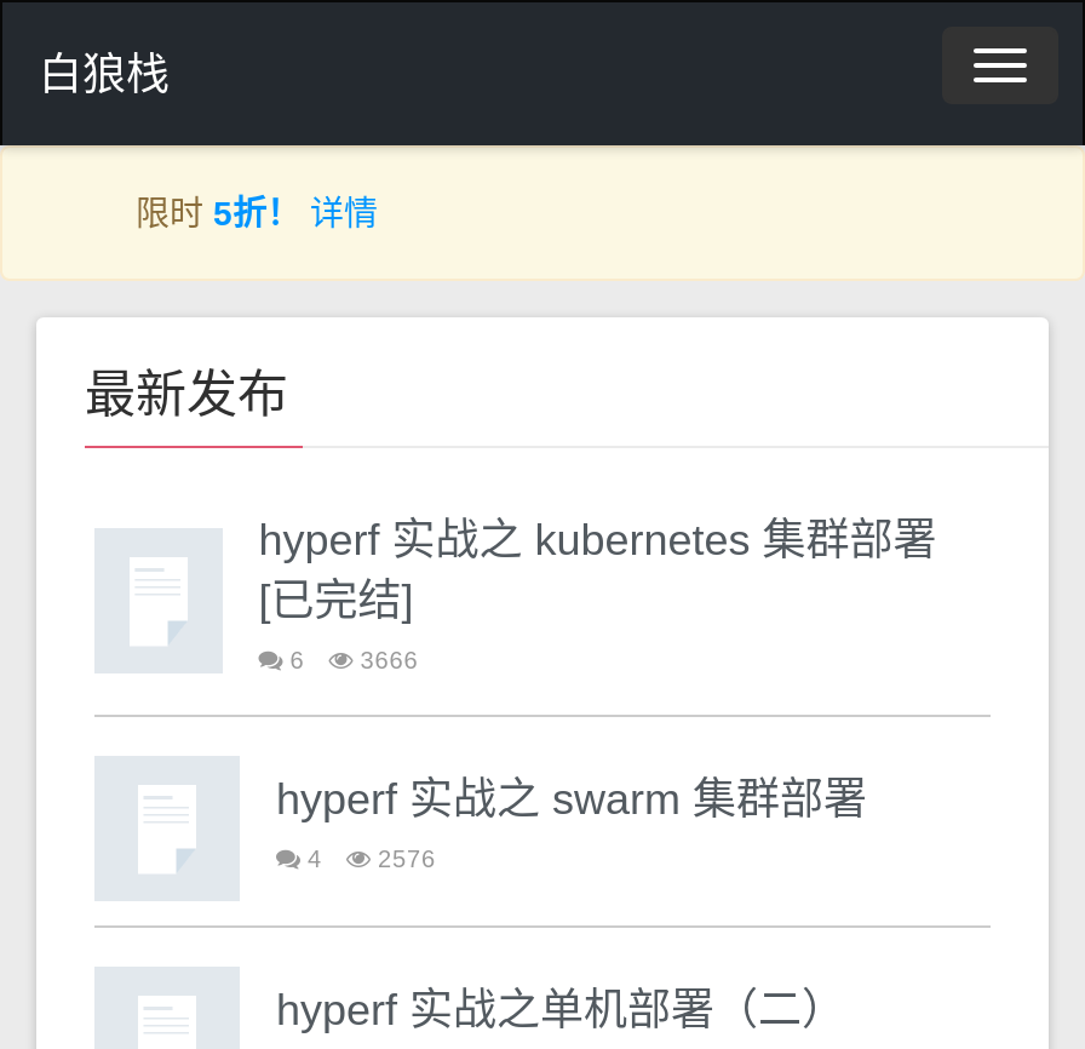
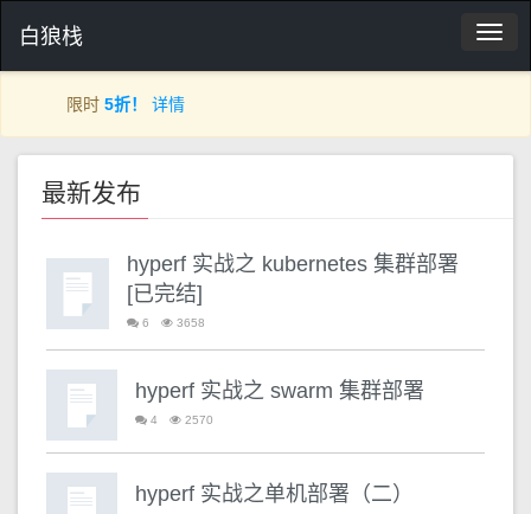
[283,647,418,673] 6 3666 -> [138,316,205,329] 6 3658
[300,844,436,871] 4 2576 -> [147,413,213,426] 4 2570

